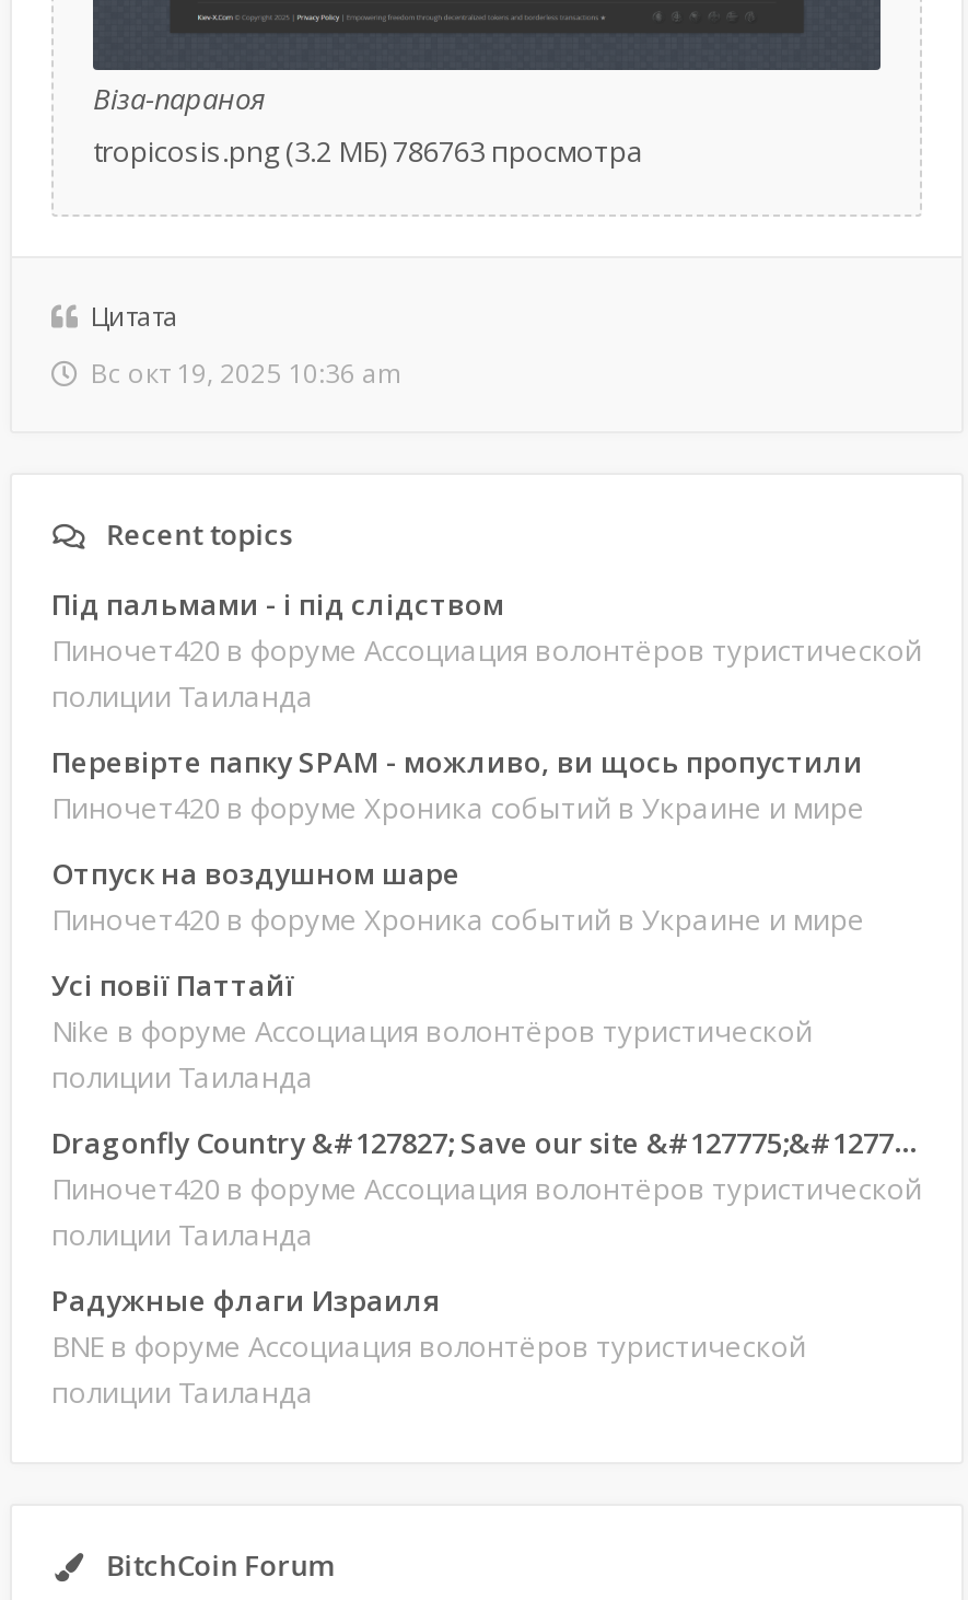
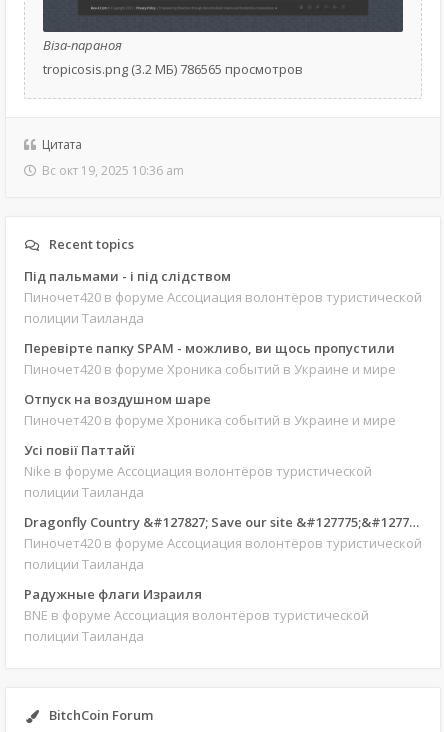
[93,130,644,170] tropicosis.png (3.2 МБ) 786763 просмотра -> [43,60,303,78] tropicosis.png (3.2 МБ) 786565 просмотров

